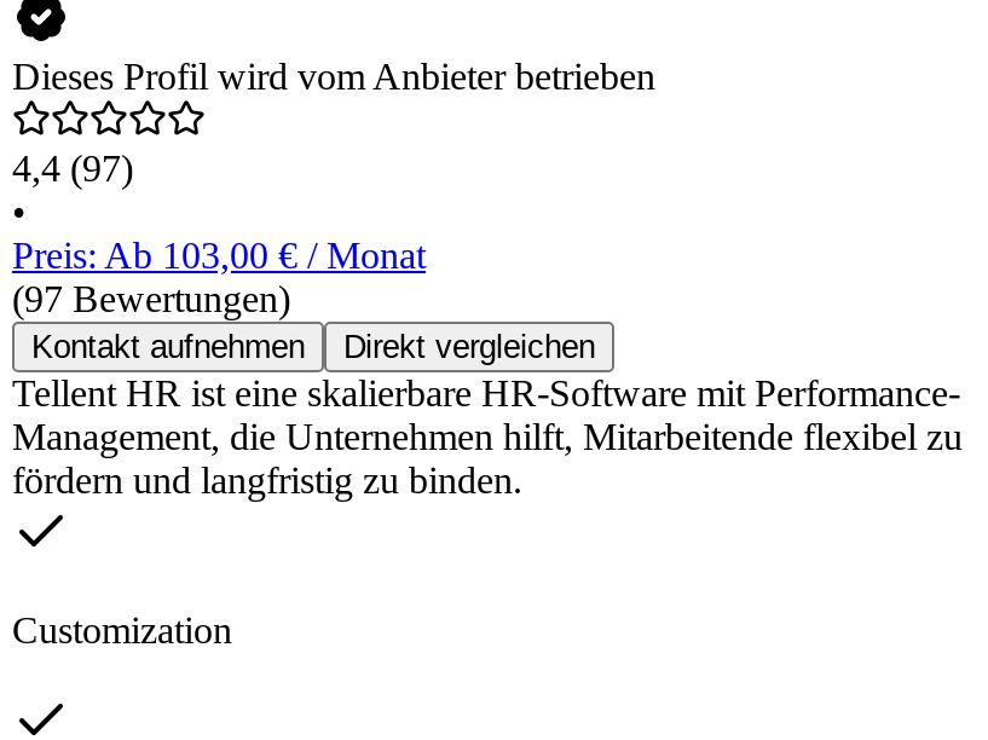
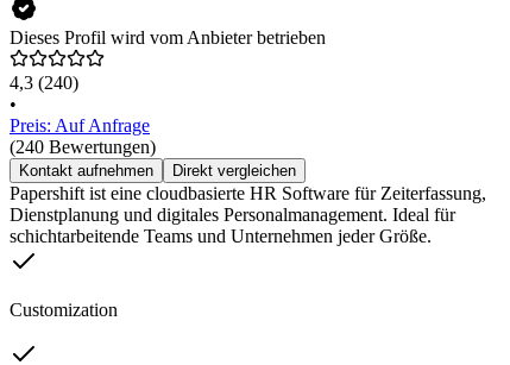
[12,148,133,189] 4,4 (97) -> [10,73,78,93] 4,3 (240)
[12,235,426,320] Preis: Ab 103,00 € / Monat | (97 Bewertungen) -> [10,116,156,157] Preis: Auf Anfrage | (240 Bewertungen)
[12,373,963,501] Tellent HR ist eine skalierbare HR-Software mit Performance- | Management, die Unternehmen hilft, Mitarbeitende flexibel zu | fördern und langfristig zu binden. -> [10,183,486,246] Papershift ist eine cloudbasierte HR Software für Zeiterfassung, | Dienstplanung und digitales Personalmanagement. Ideal für | schichtarbeitende Teams und Unternehmen jeder Größe.

